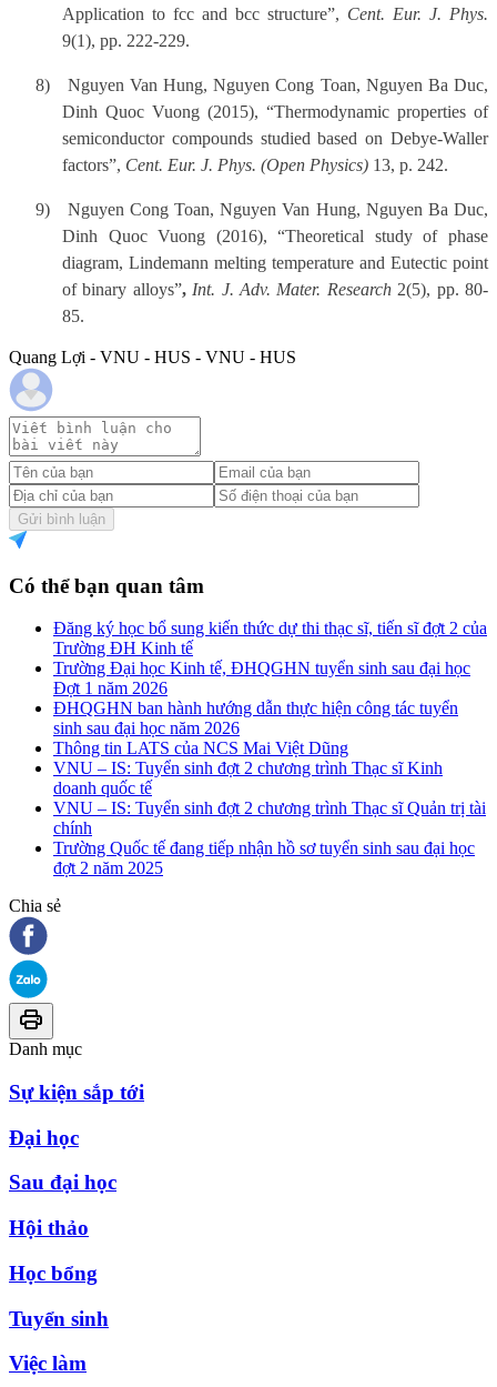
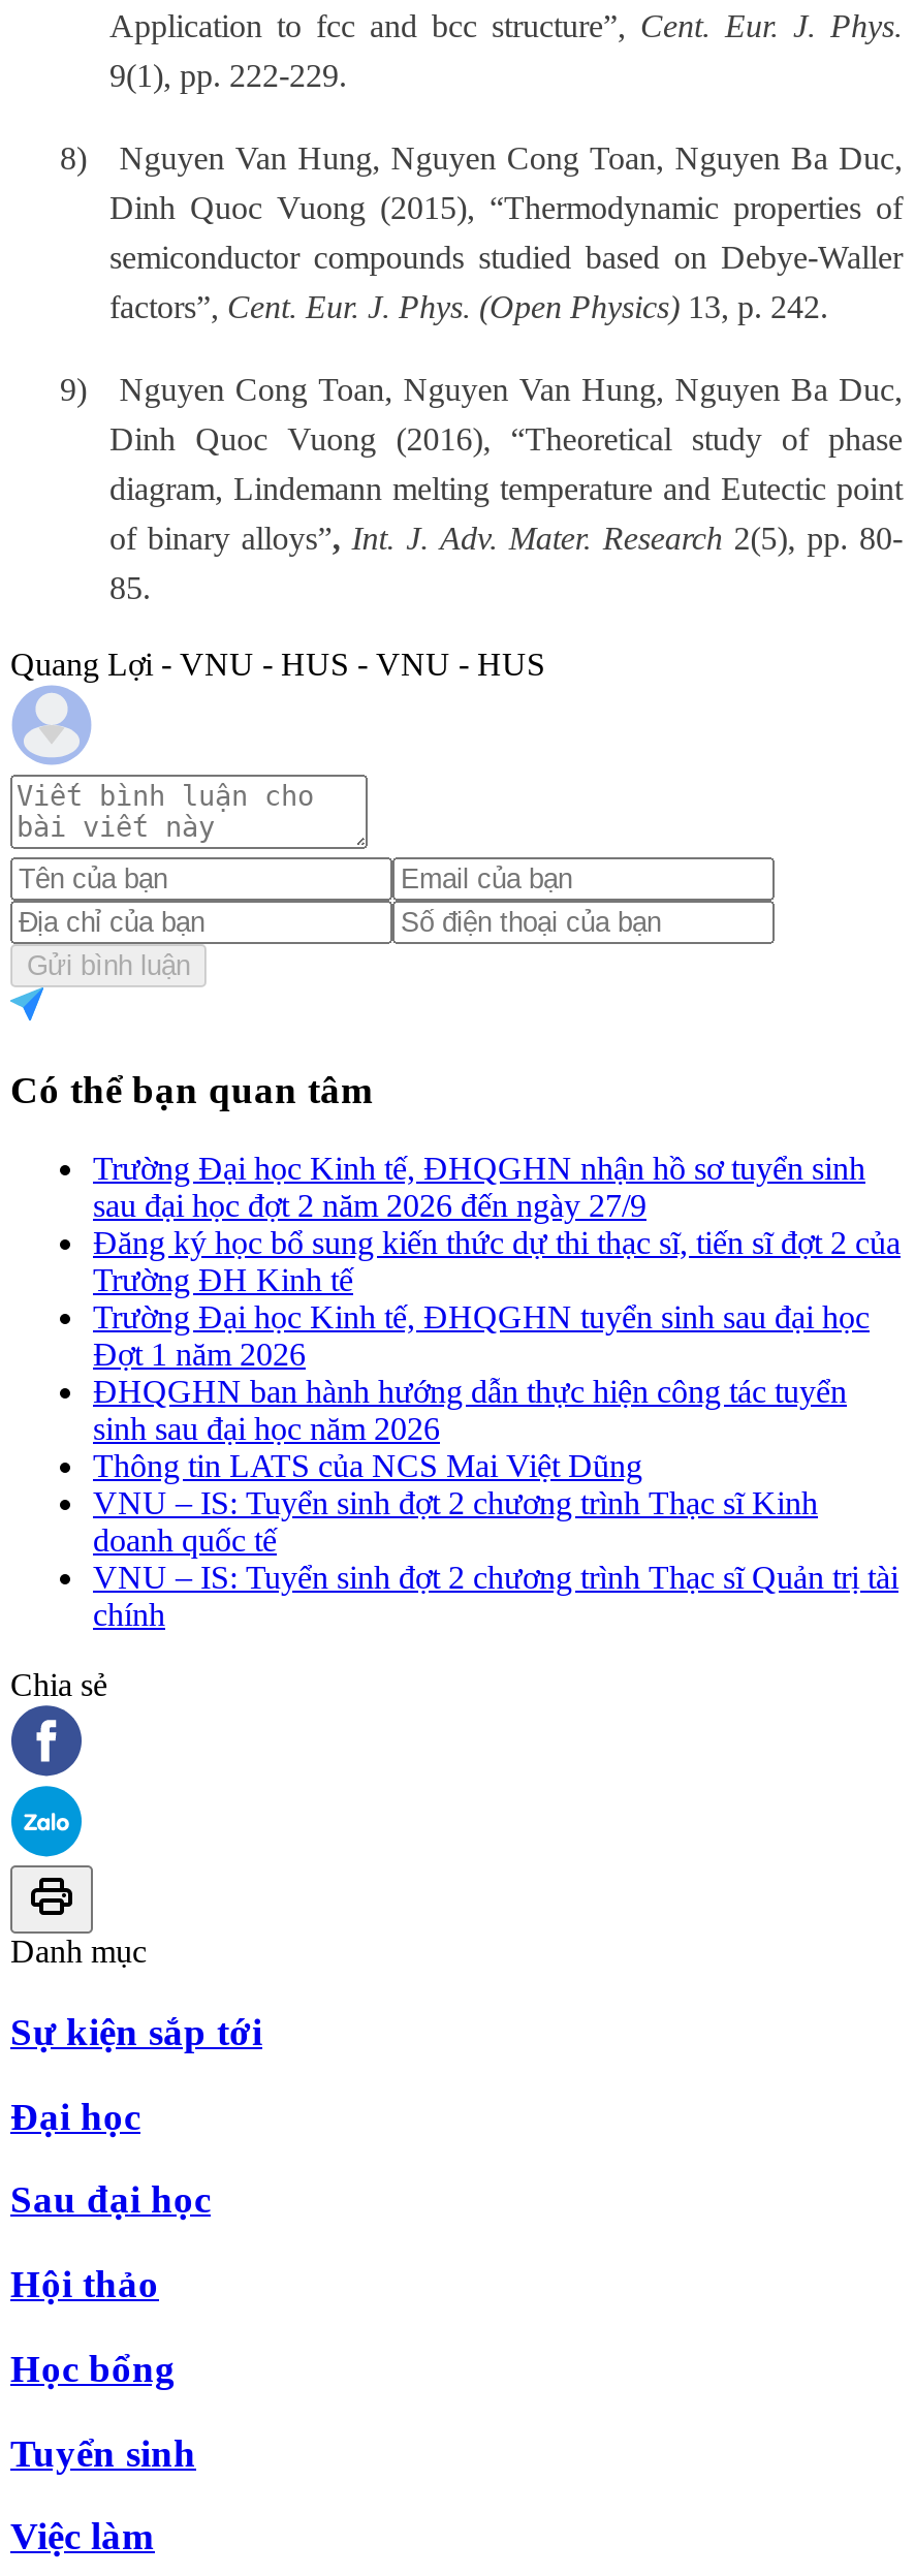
none -> [93,1151,865,1223] Trường Đại học Kinh tế, ĐHQGHN nhận hồ sơ tuyển sinh | sau đại học đợt 2 năm 2026 đến ngày 27/9
moved [53,619,487,838] -> [93,1225,901,1632]: Đăng ký học bổ sung kiến thức dự thi thạc sĩ, tiến sĩ đợt 2 của | Trường ĐH Kinh tế | Trường Đại học Kinh tế, ĐHQGHN tuyển sinh sau đại học | ... | VNU – IS: Tuyển sinh đợt 2 chương trình Thạc sĩ Quản trị tài | chính
[53,839,475,878] Trường Quốc tế đang tiếp nhận hồ sơ tuyển sinh sau đại học | đợt 2 năm 2025 -> none

